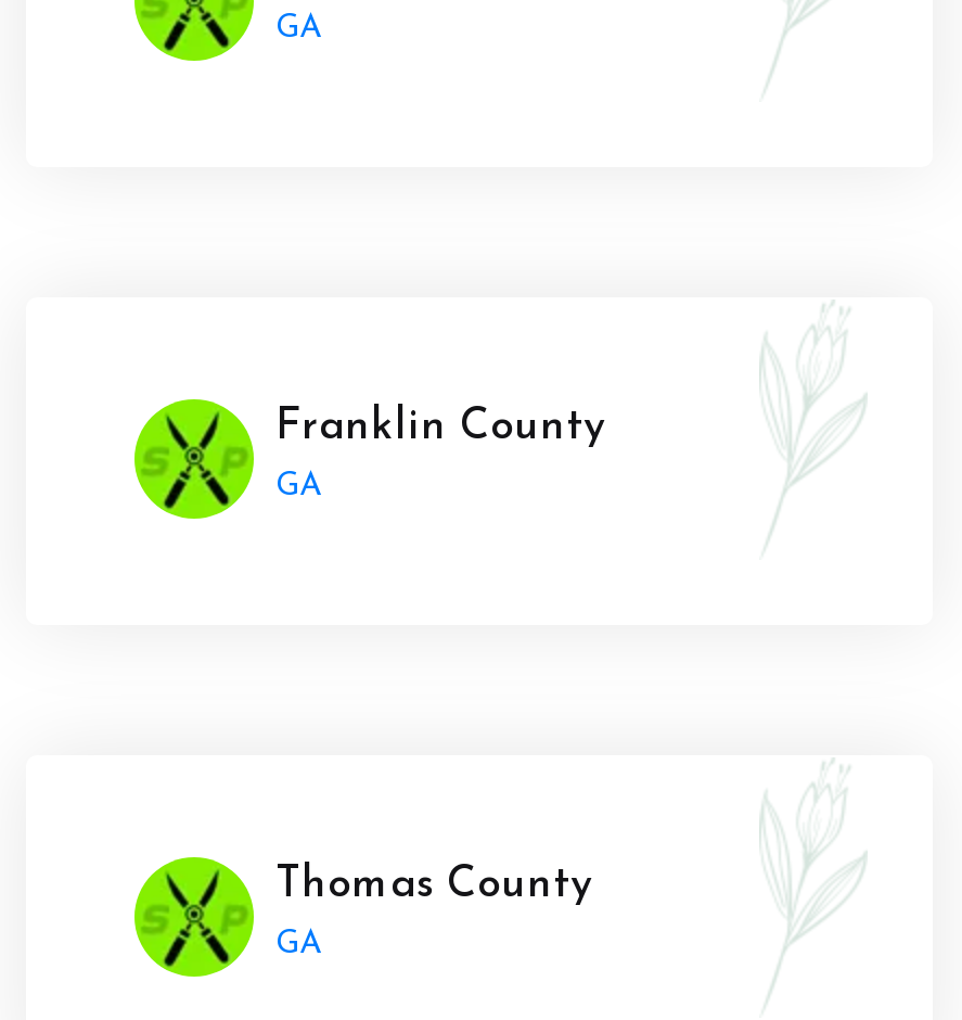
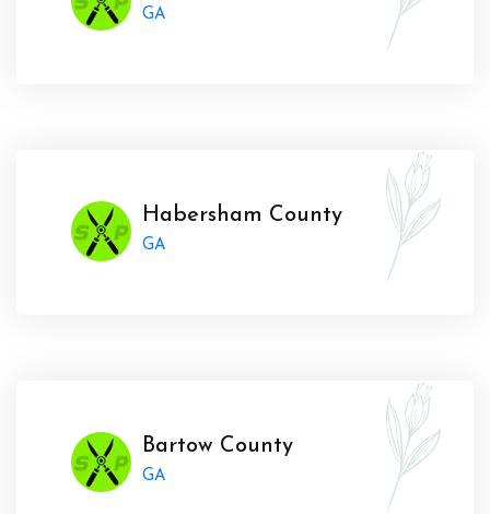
[275,406,605,449] Franklin County -> [142,205,342,226] Habersham County
[275,864,592,907] Thomas County -> [142,435,293,457] Bartow County

